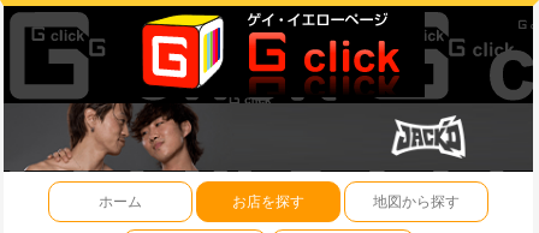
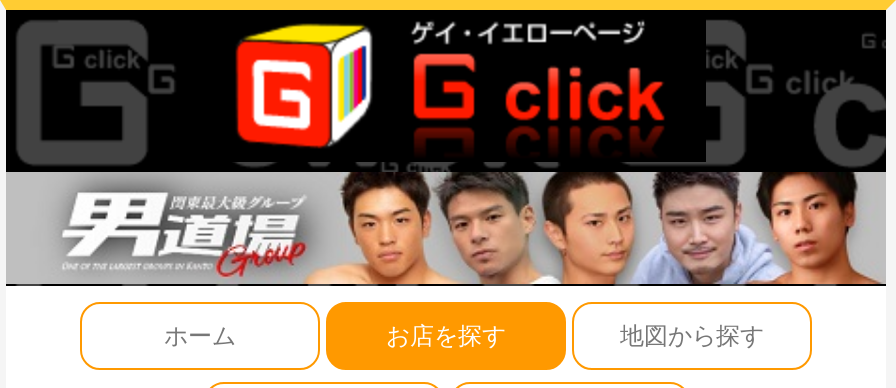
[4,103,533,172] [image] -> [8,170,884,286] [image]

